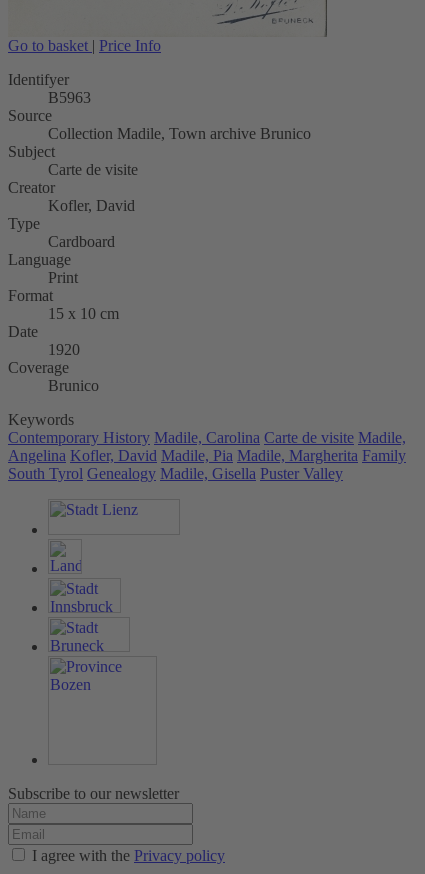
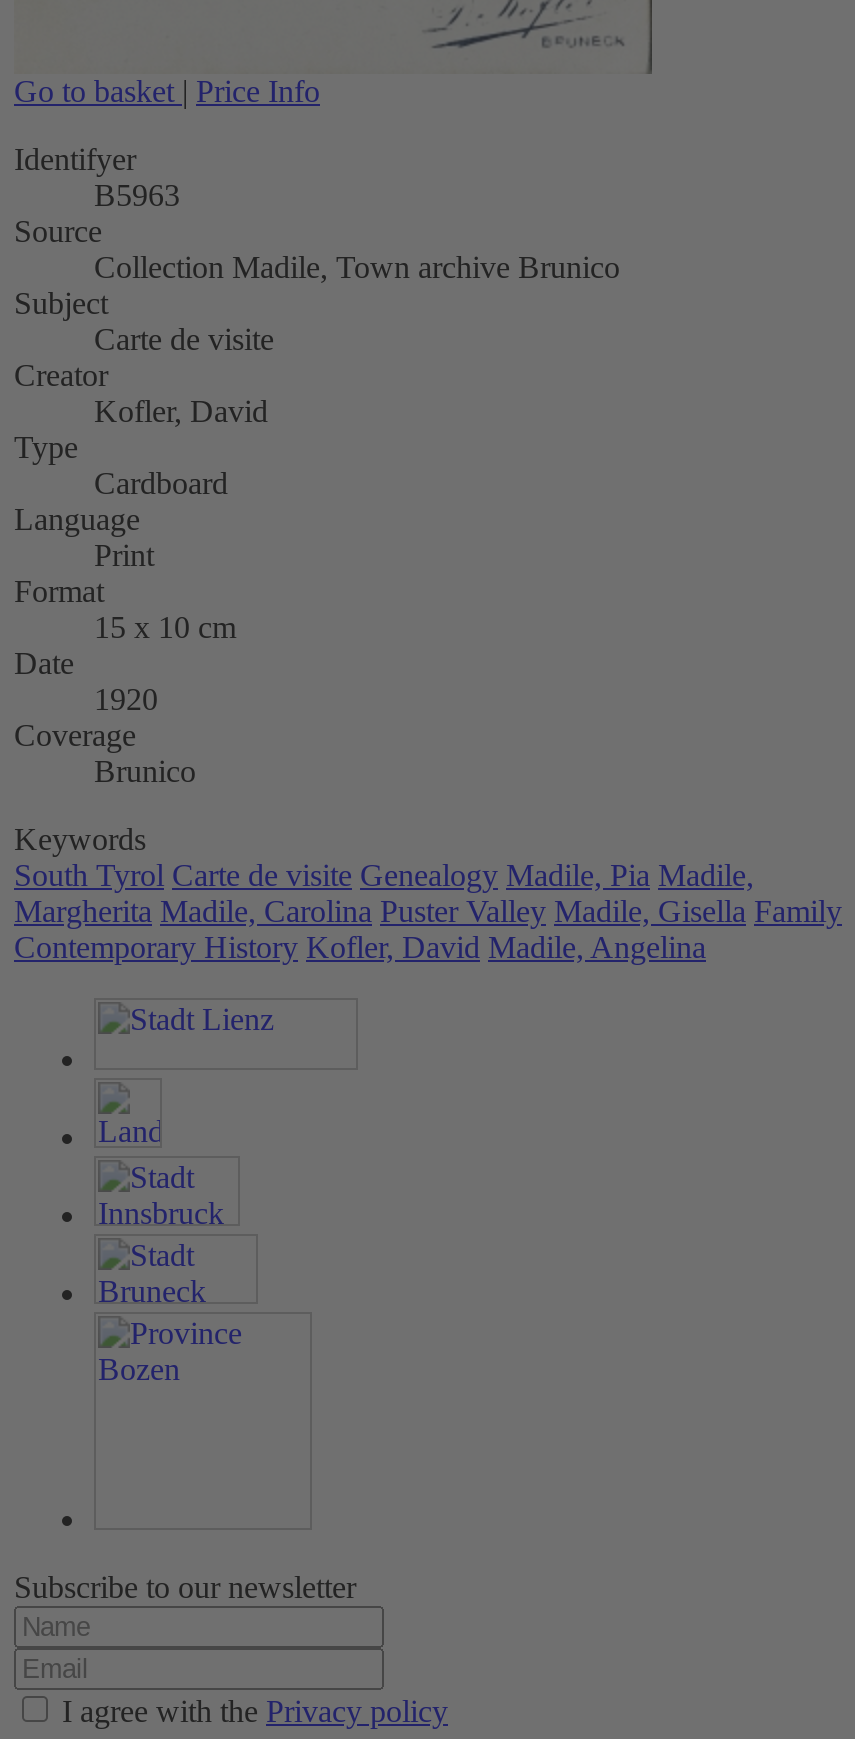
[8,429,406,482] Contemporary History Madile, Carolina Carte de visite Madile, | Angelina Kofler, David Madile, Pia Madile, Margherita Family | South Tyrol Genealogy Madile, Gisella Puster Valley -> [14,859,842,965] South Tyrol Carte de visite Genealogy Madile, Pia Madile, | Margherita Madile, Carolina Puster Valley Madile, Gisella Family | Contemporary History Kofler, David Madile, Angelina

